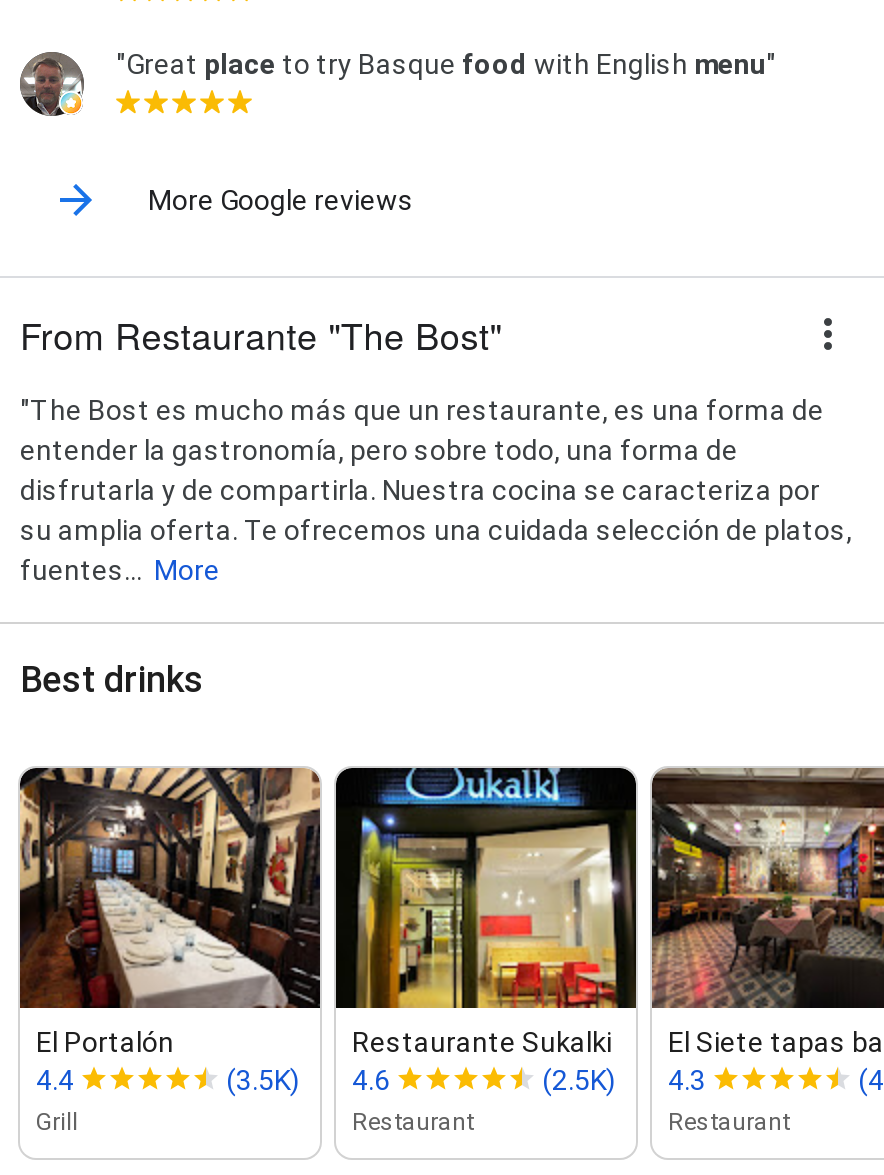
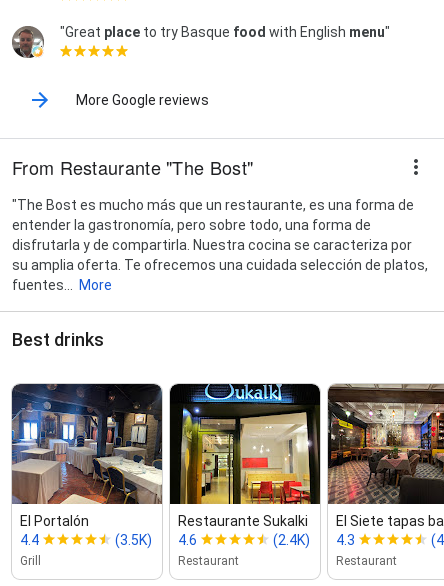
[18,766,322,1010] [image] -> [11,383,163,505] [image]
[542,1063,706,1095] (2.5K) 4.3 -> [273,532,355,548] (2.4K) 4.3

